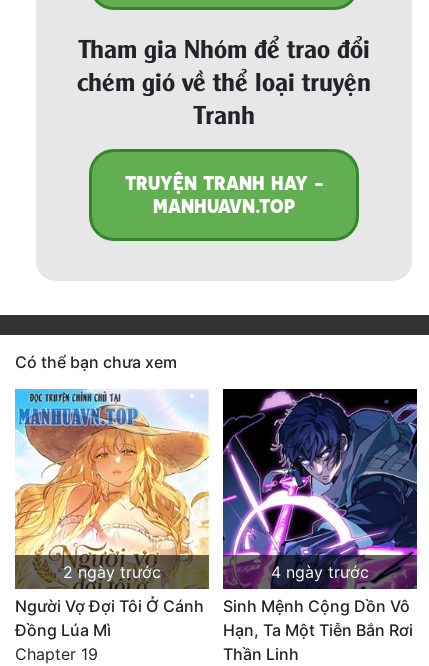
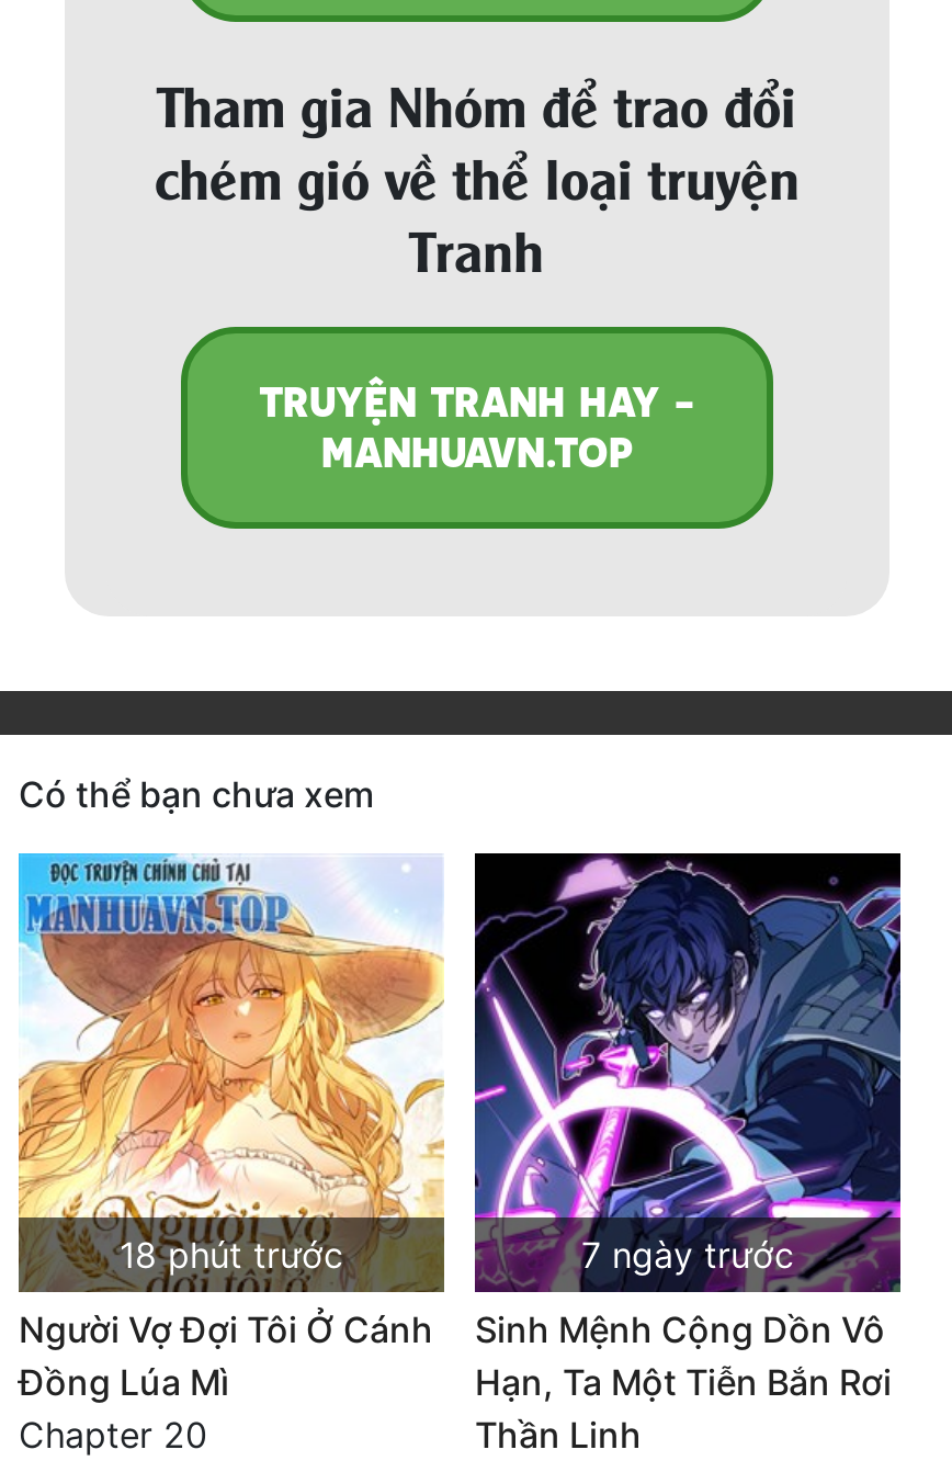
[63,562,161,582] 2 ngày trước -> [120,1232,343,1276] 18 phút trước
[271,562,369,582] 4 ngày trước -> [581,1232,794,1276] 7 ngày trước
[15,644,98,664] Chapter 19 -> [19,1412,207,1456] Chapter 20

